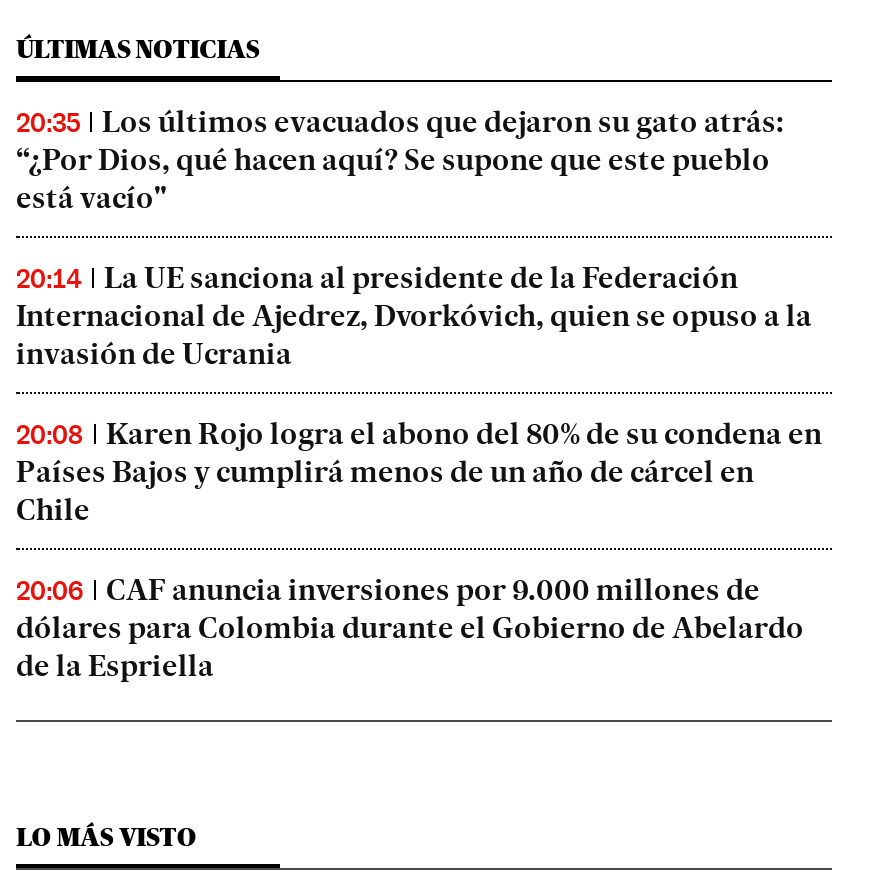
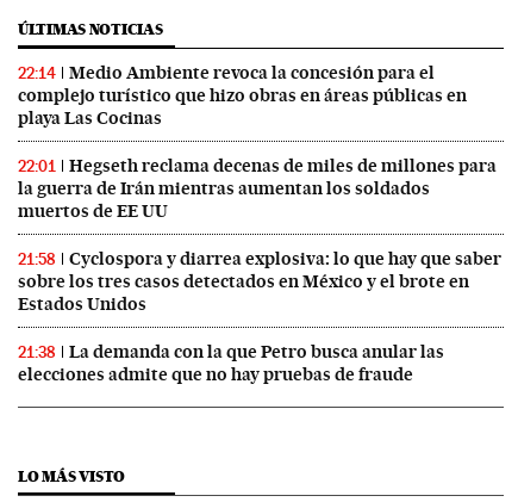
[16,104,784,216] 20:35 | Los últimos evacuados que dejaron su gato atrás: | “¿Por Dios, qué hacen aquí? Se supone que este pueblo | está vacío" -> [18,62,467,129] 22:14 | Medio Ambiente revoca la concesión para el | complejo turístico que hizo obras en áreas públicas en | playa Las Cocinas
[16,260,812,372] 20:14 | La UE sanciona al presidente de la Federación | Internacional de Ajedrez, Dvorkóvich, quien se opuso a la | invasión de Ucrania -> [18,155,497,222] 22:01 | Hegseth reclama decenas de miles de millones para | la guerra de Irán mientras aumentan los soldados | muertos de EE UU
[16,416,822,528] 20:08 | Karen Rojo logra el abono del 80% de su condena en | Países Bajos y cumplirá menos de un año de cárcel en | Chile -> [18,248,501,315] 21:58 | Cyclospora y diarrea explosiva: lo que hay que saber | sobre los tres casos detectados en México y el brote en | Estados Unidos
[16,572,804,684] 20:06 | CAF anuncia inversiones por 9.000 millones de | dólares para Colombia durante el Gobierno de Abelardo | de la Espriella -> [18,341,444,385] 21:38 | La demanda con la que Petro busca anular las | elecciones admite que no hay pruebas de fraude

